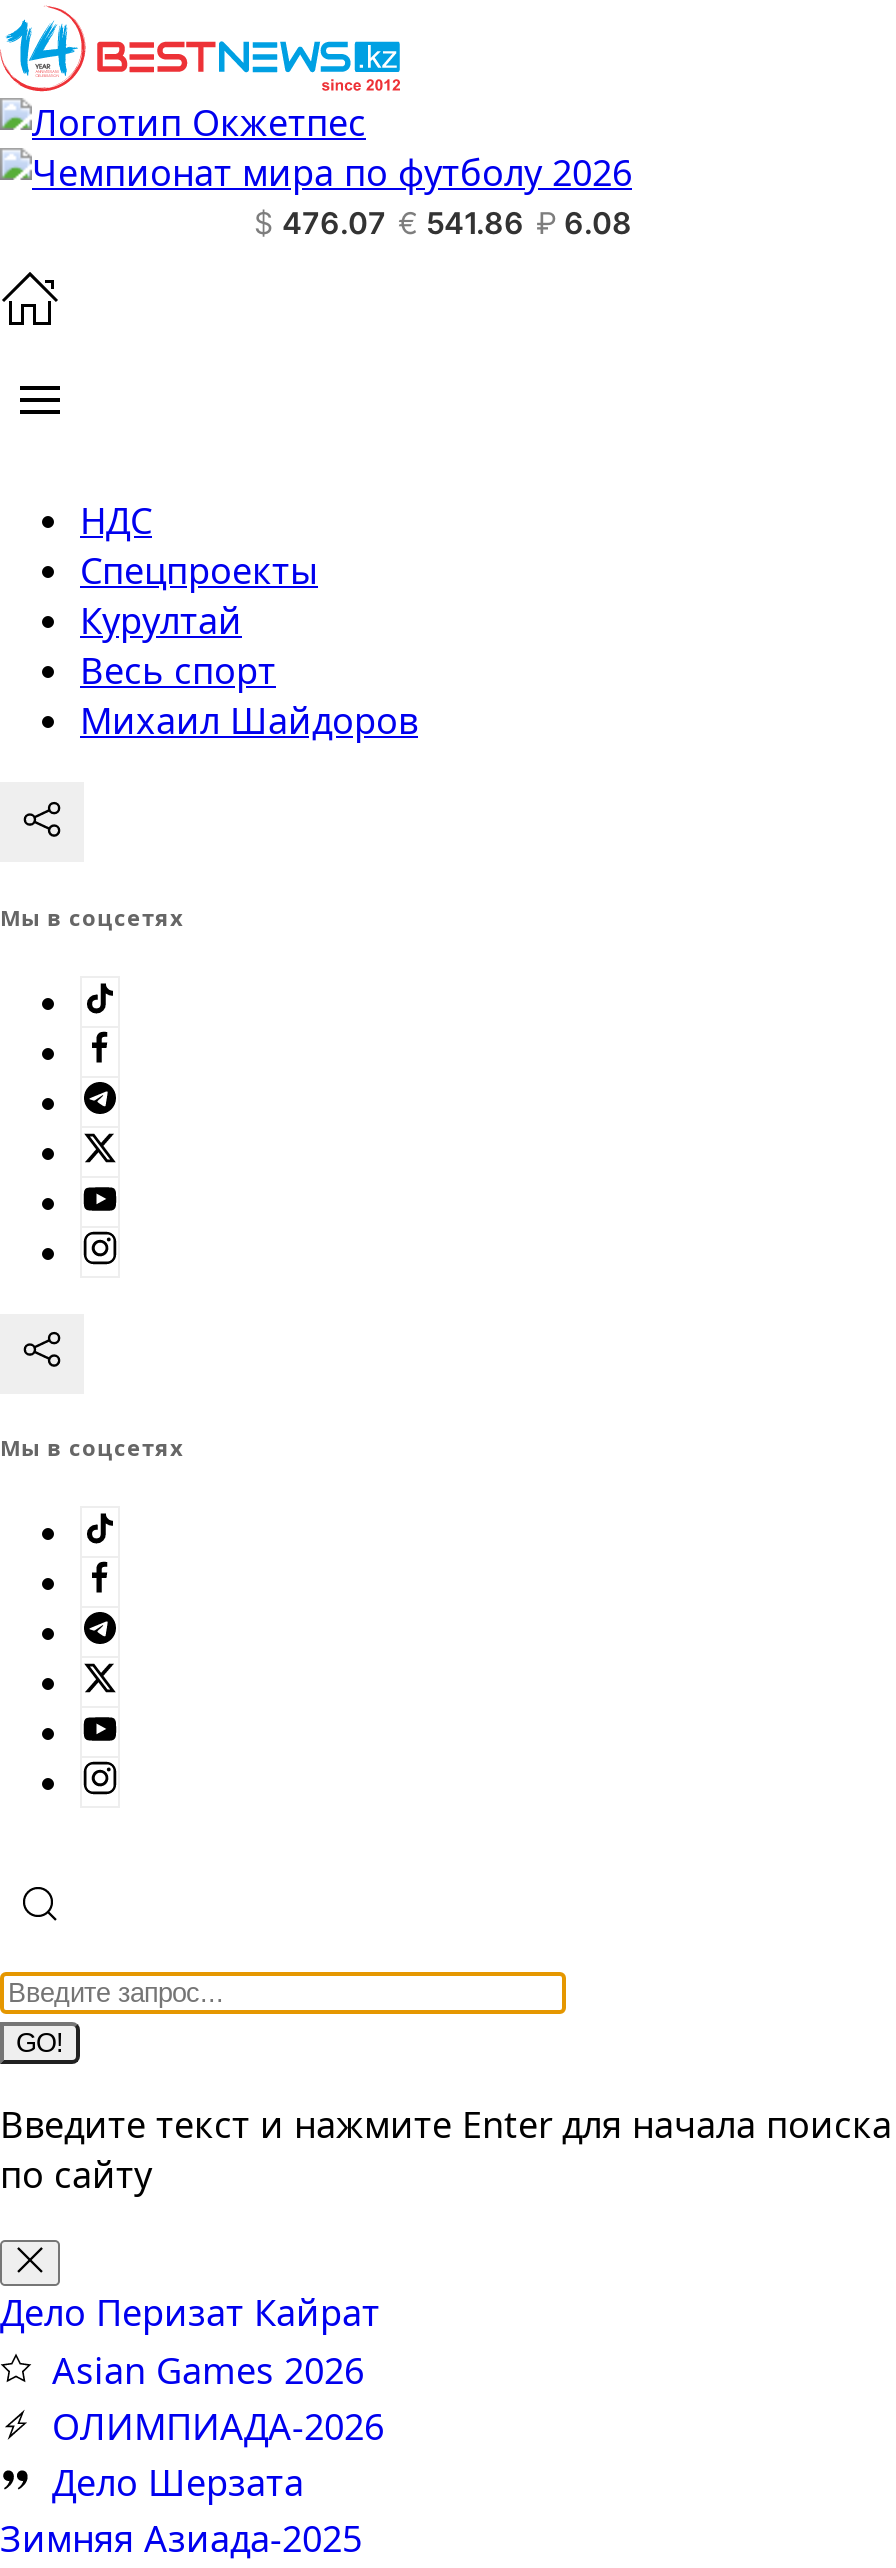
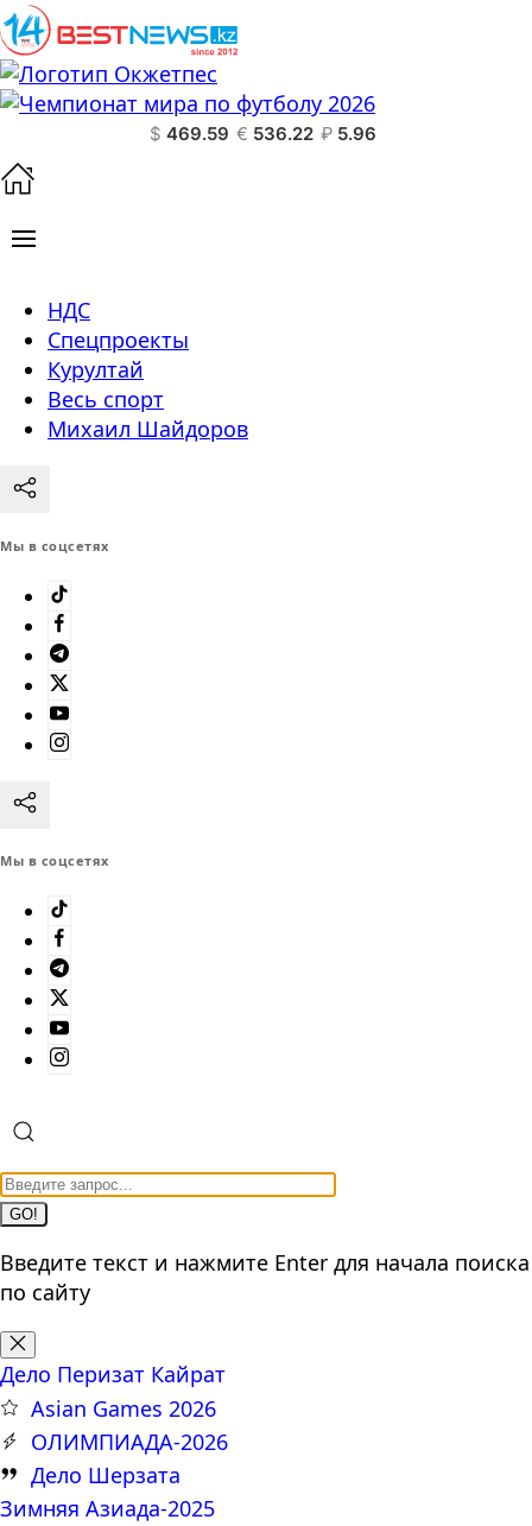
[254,204,632,242] $ 476.07 € 541.86 ₽ 6.08 -> [150,122,376,145] $ 469.59 € 536.22 ₽ 5.96

